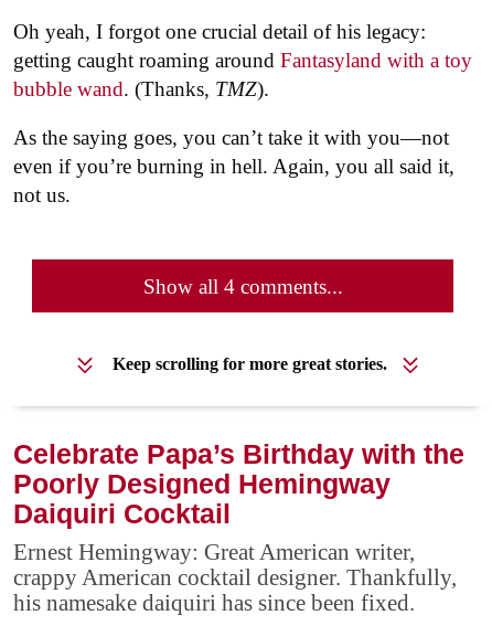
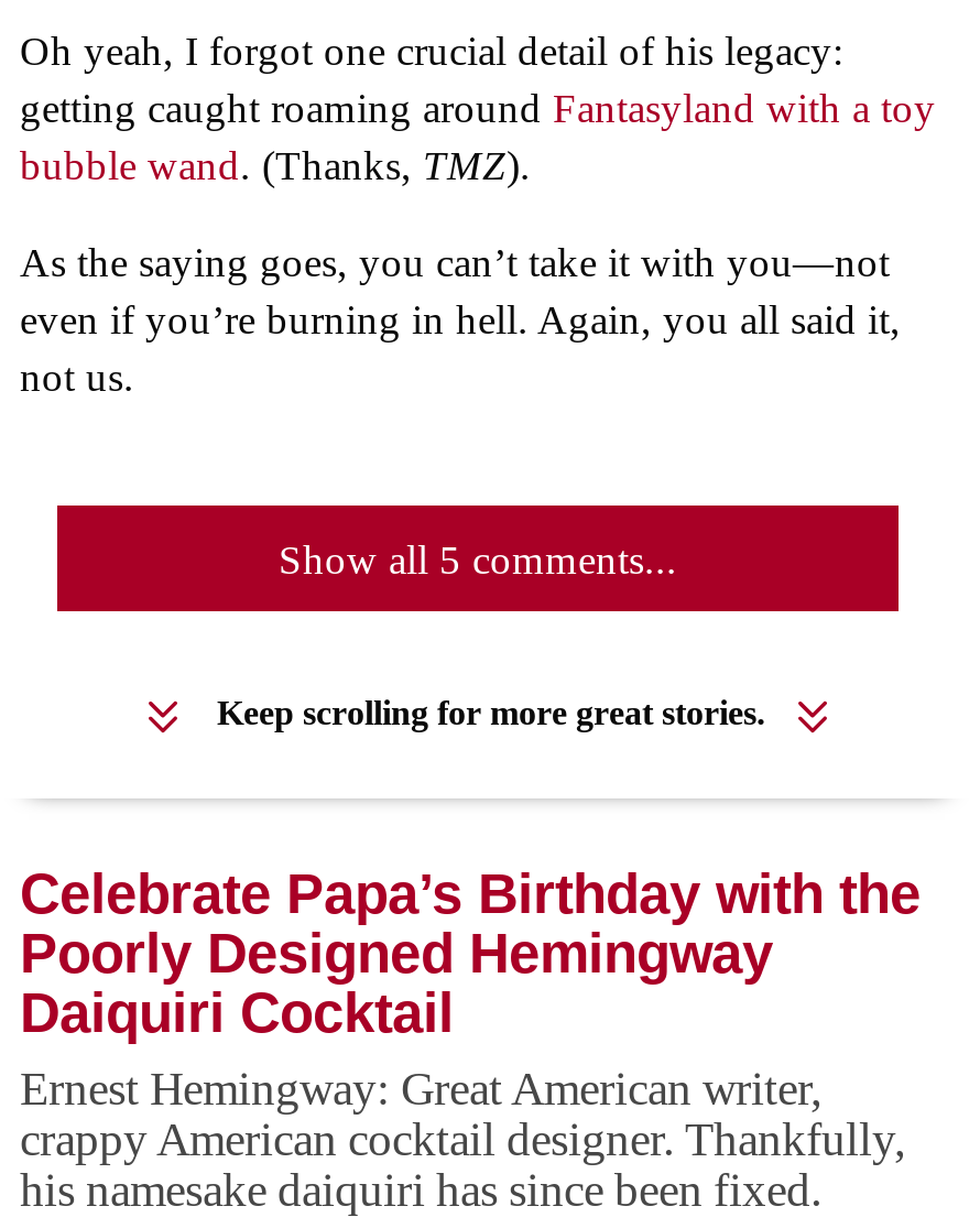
[143,275,343,298] Show all 4 comments... -> [279,537,677,583] Show all 5 comments...

